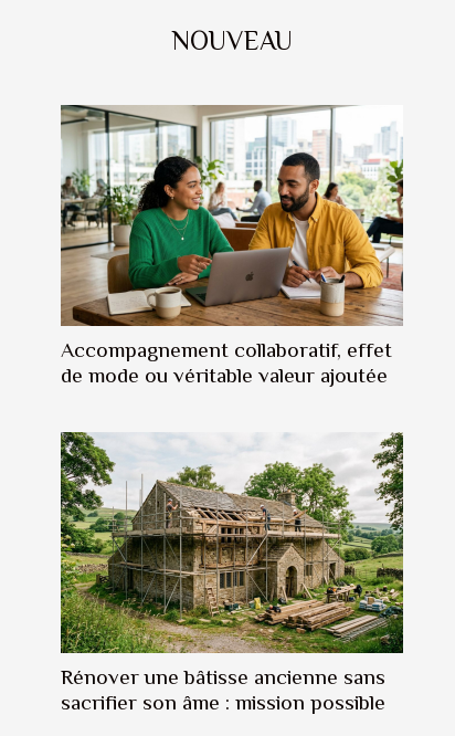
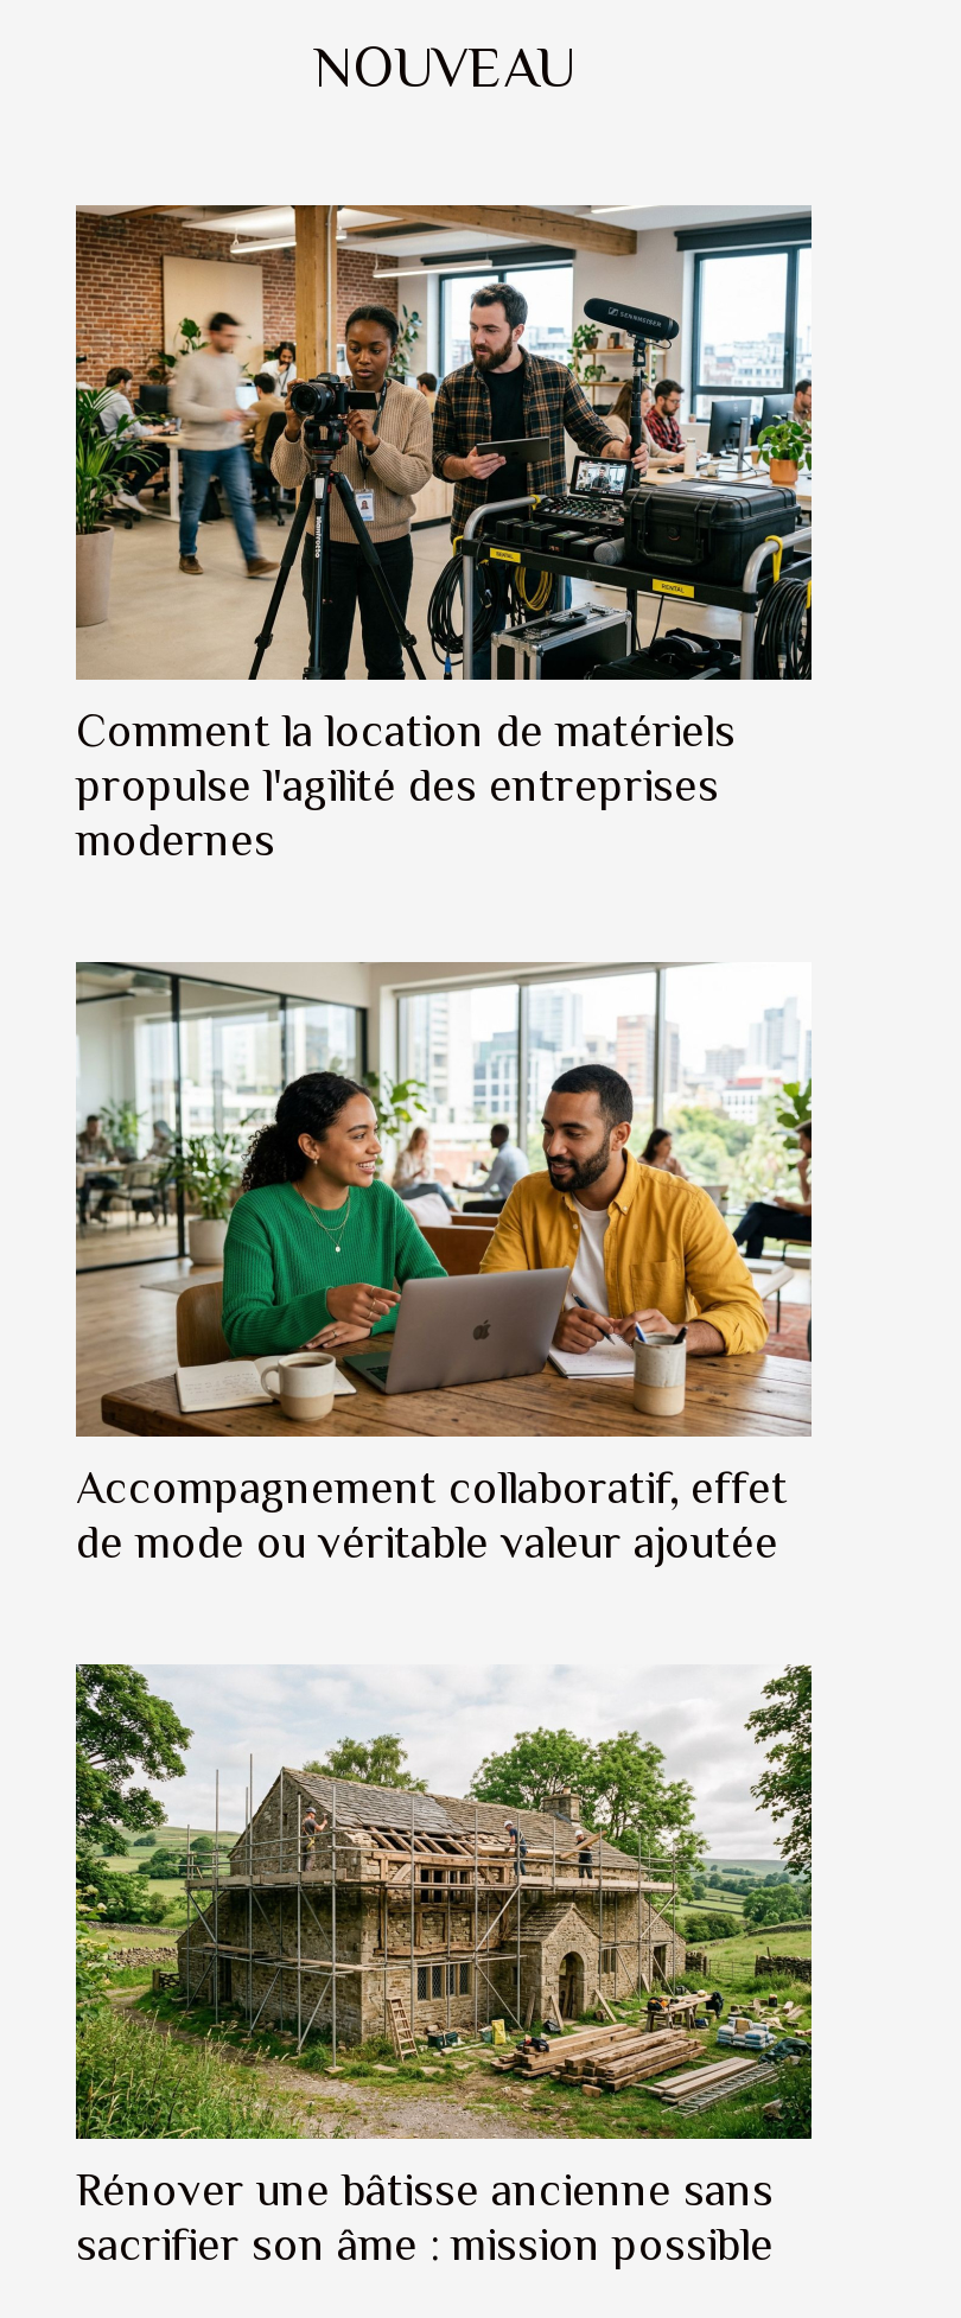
none -> [74,205,814,865] [image] | Comment la location de matériels | propulse l'agilité des entreprises | modernes

